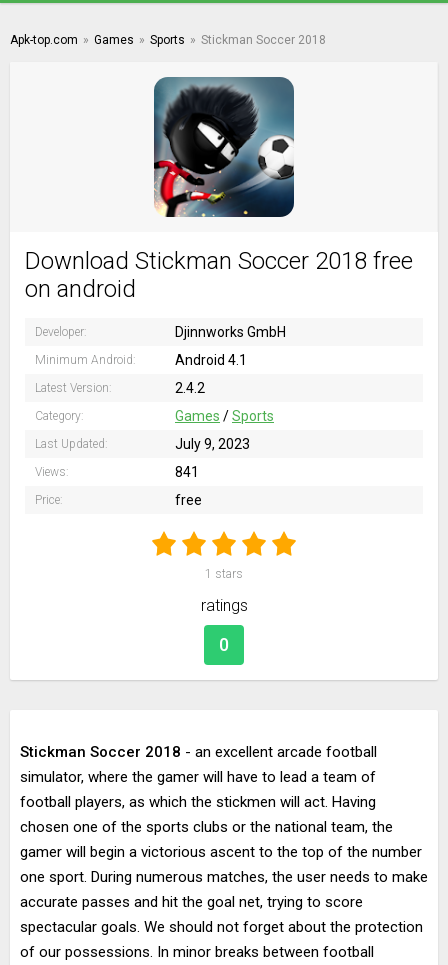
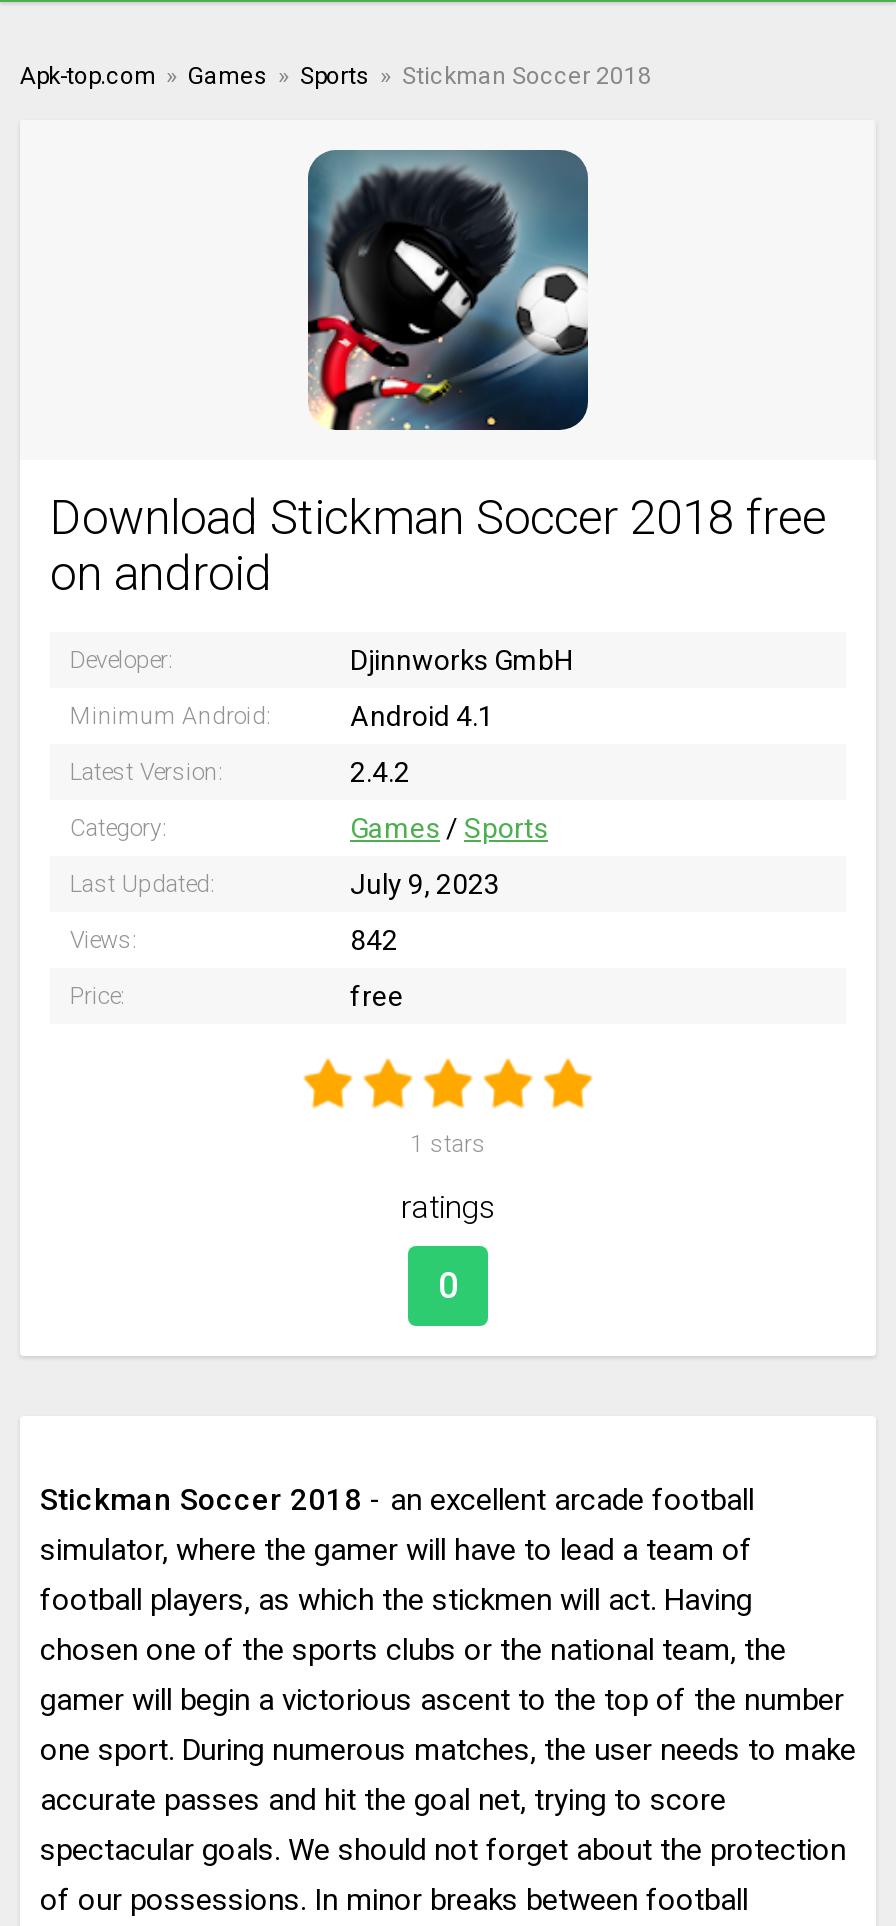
[175,464,199,480] 841 -> [350,924,398,956] 842

